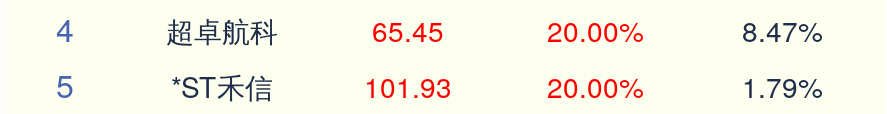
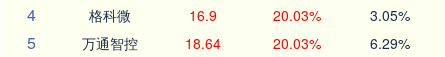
[166,11,822,51] 超卓航科 | 65.45 | 20.00% | 8.47% -> [89,5,410,25] 格科微 | 16.9 | 20.03% | 3.05%
[171,67,822,107] *ST禾信 | 101.93 | 20.00% | 1.79% -> [82,33,410,53] 万通智控 | 18.64 | 20.03% | 6.29%

